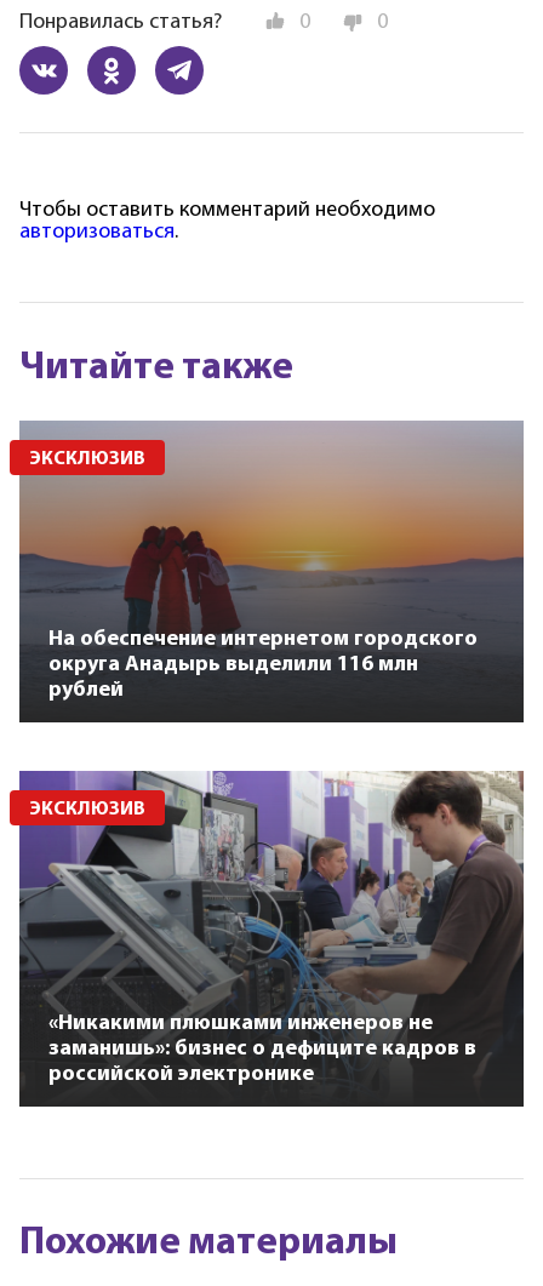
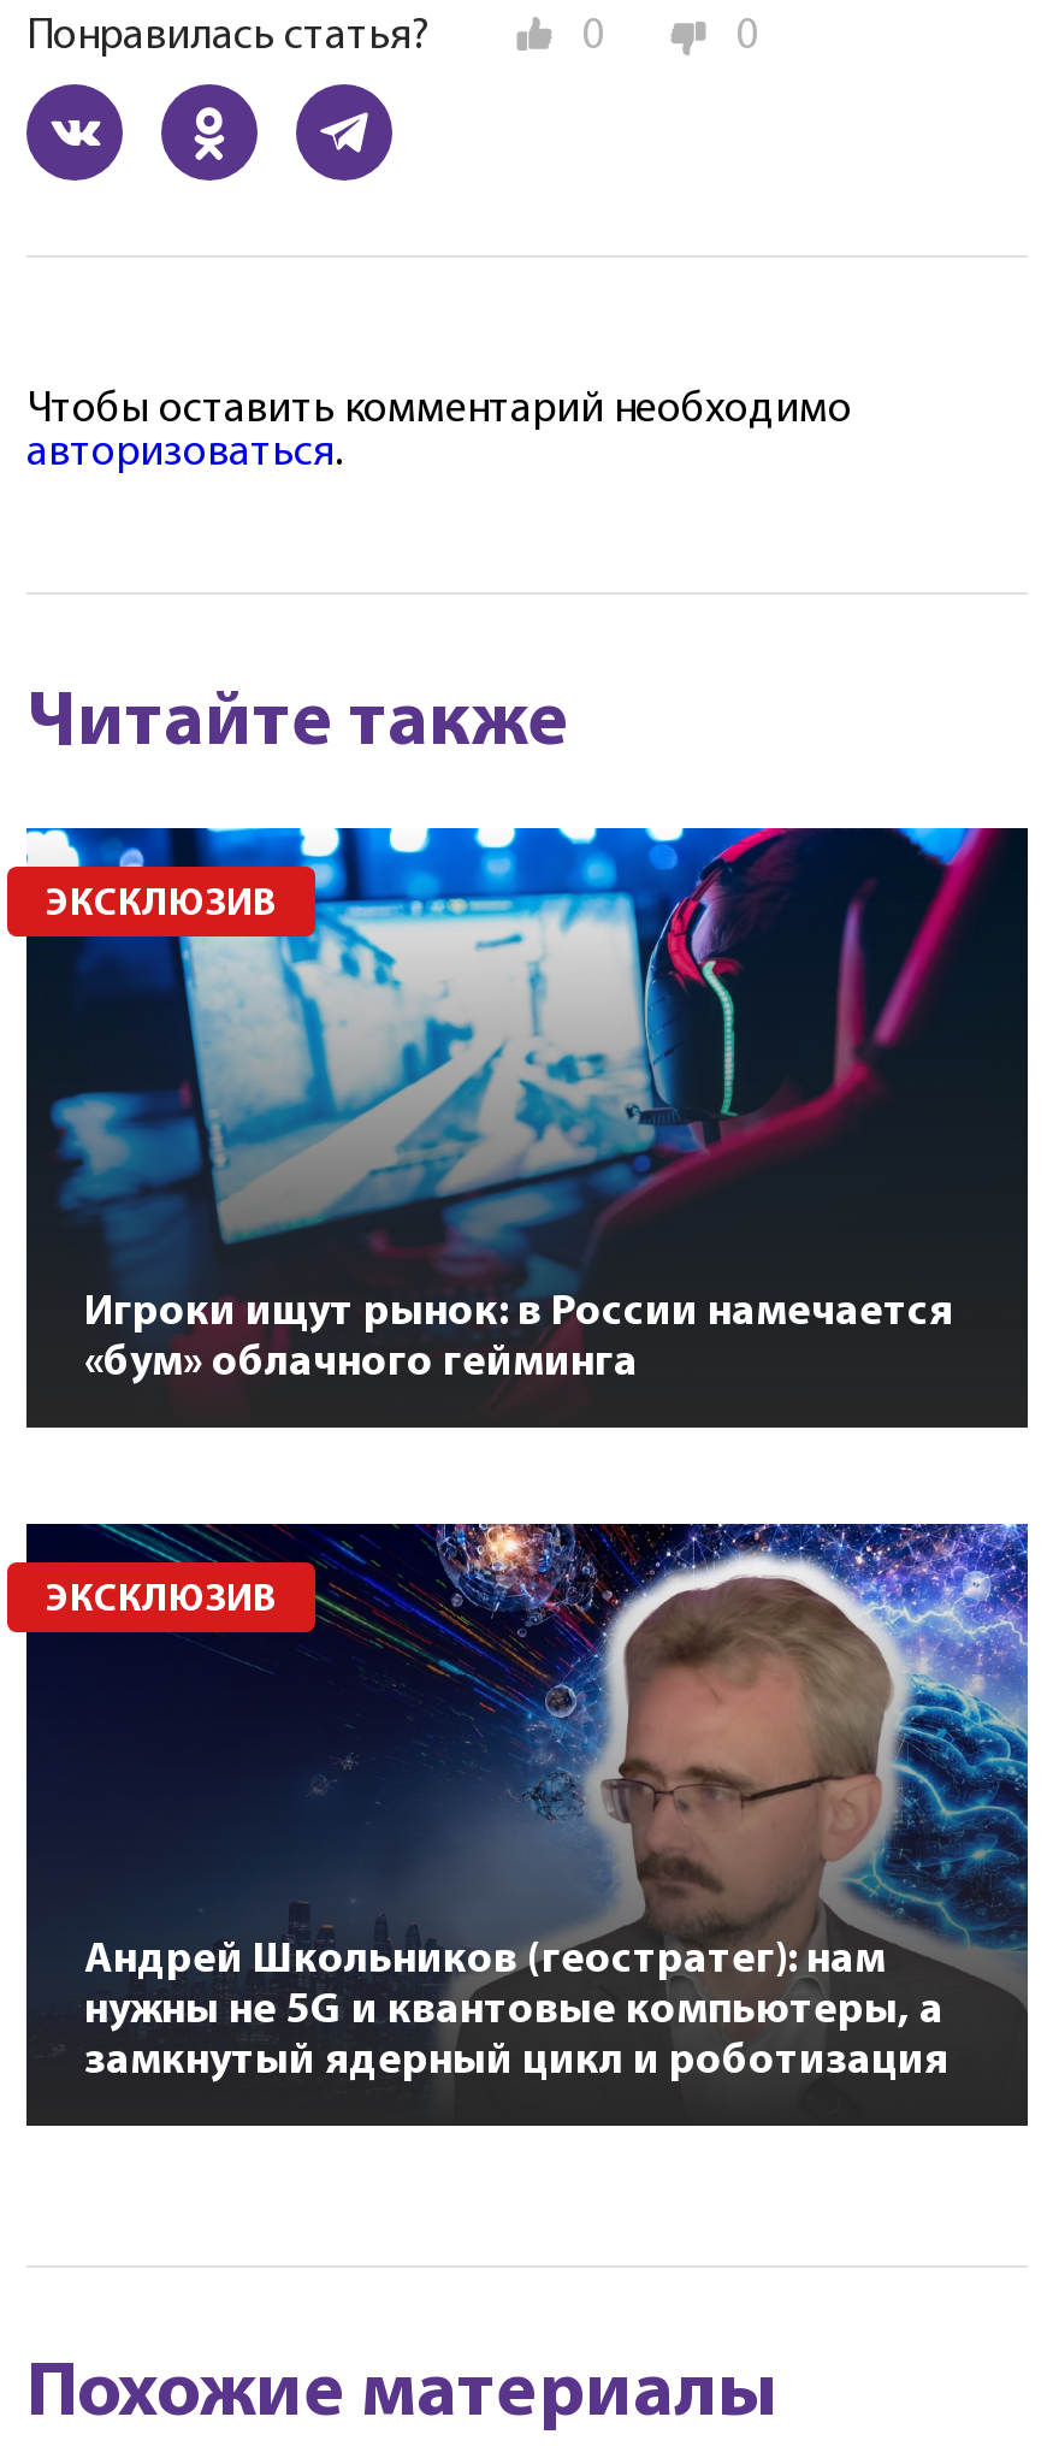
[18,421,525,702] [image] | На обеспечение интернетом городского | округа Анадырь выделили 116 млн | рублей -> [24,826,1030,1387] [image] | Игроки ищут рынок: в России намечается | «бум» облачного гейминга
[18,770,525,1087] [image] | «Никакими плюшками инженеров не | заманишь»: бизнес о дефиците кадров в | российской электронике -> [24,1521,1030,2084] [image] | Андрей Школьников (геостратег): нам | нужны не 5G и квантовые компьютеры, а | замкнутый ядерный цикл и роботизация

